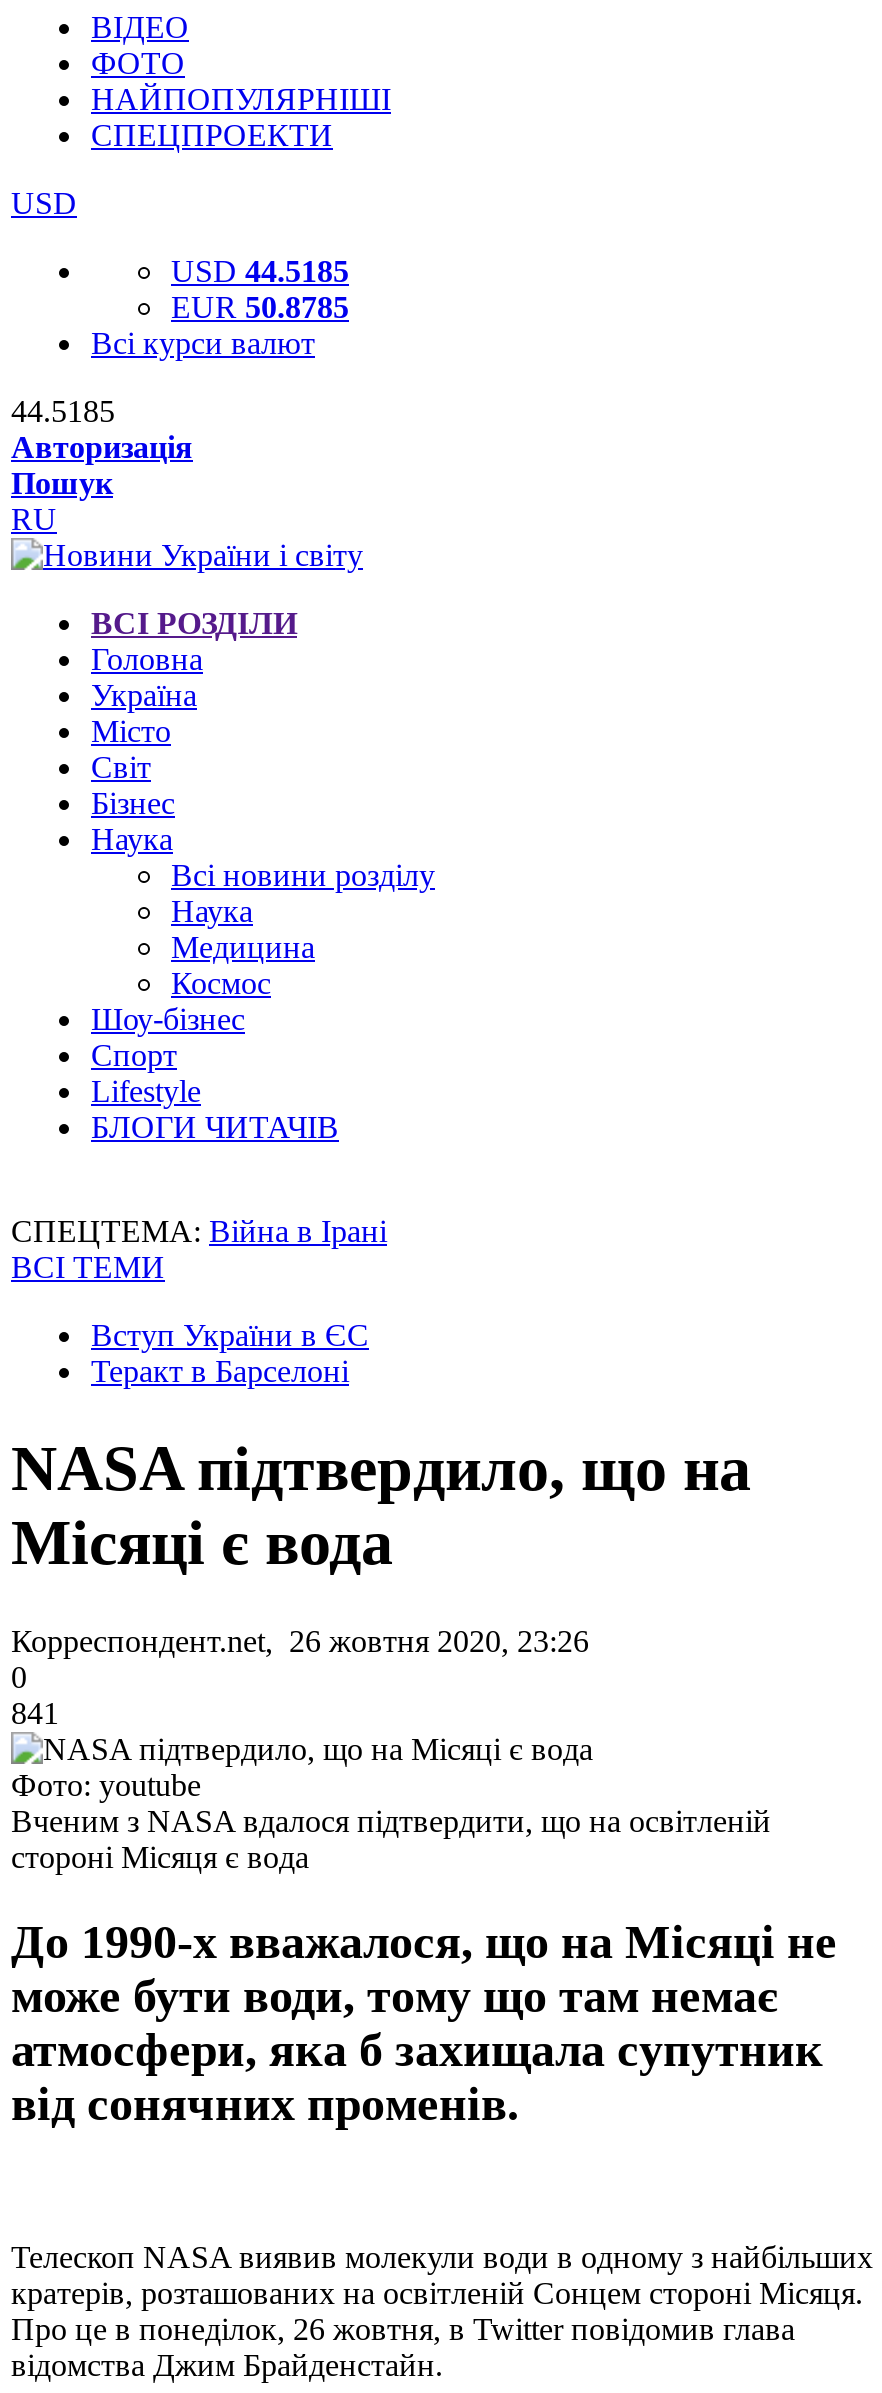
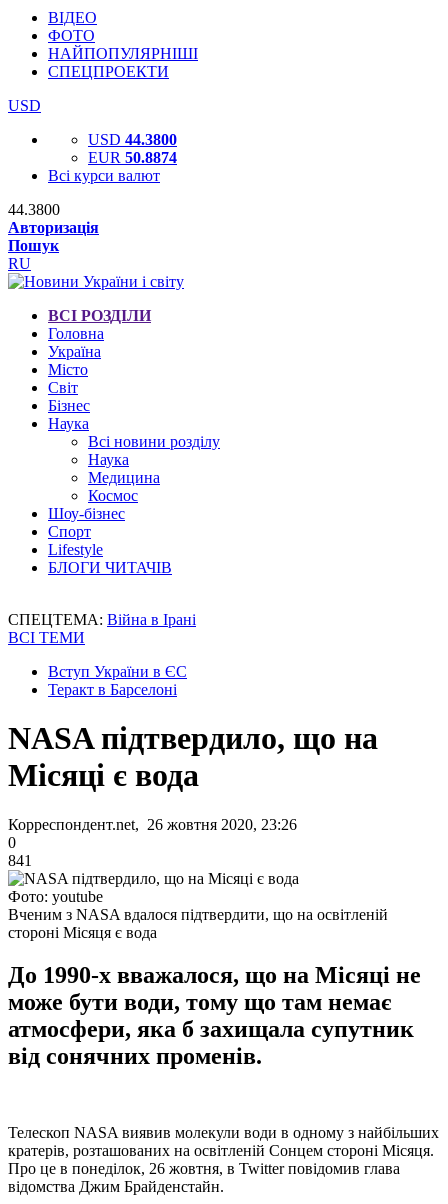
[171,254,349,288] USD 44.5185 -> [88,131,177,148] USD 44.3800
[171,290,349,324] EUR 50.8785 -> [88,149,177,166] EUR 50.8874
[11,394,115,428] 44.5185 -> [8,201,60,218] 44.3800

